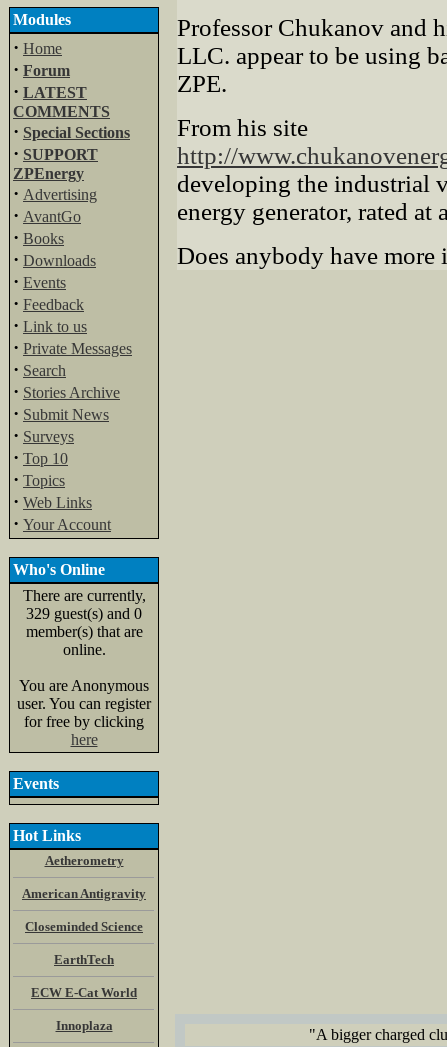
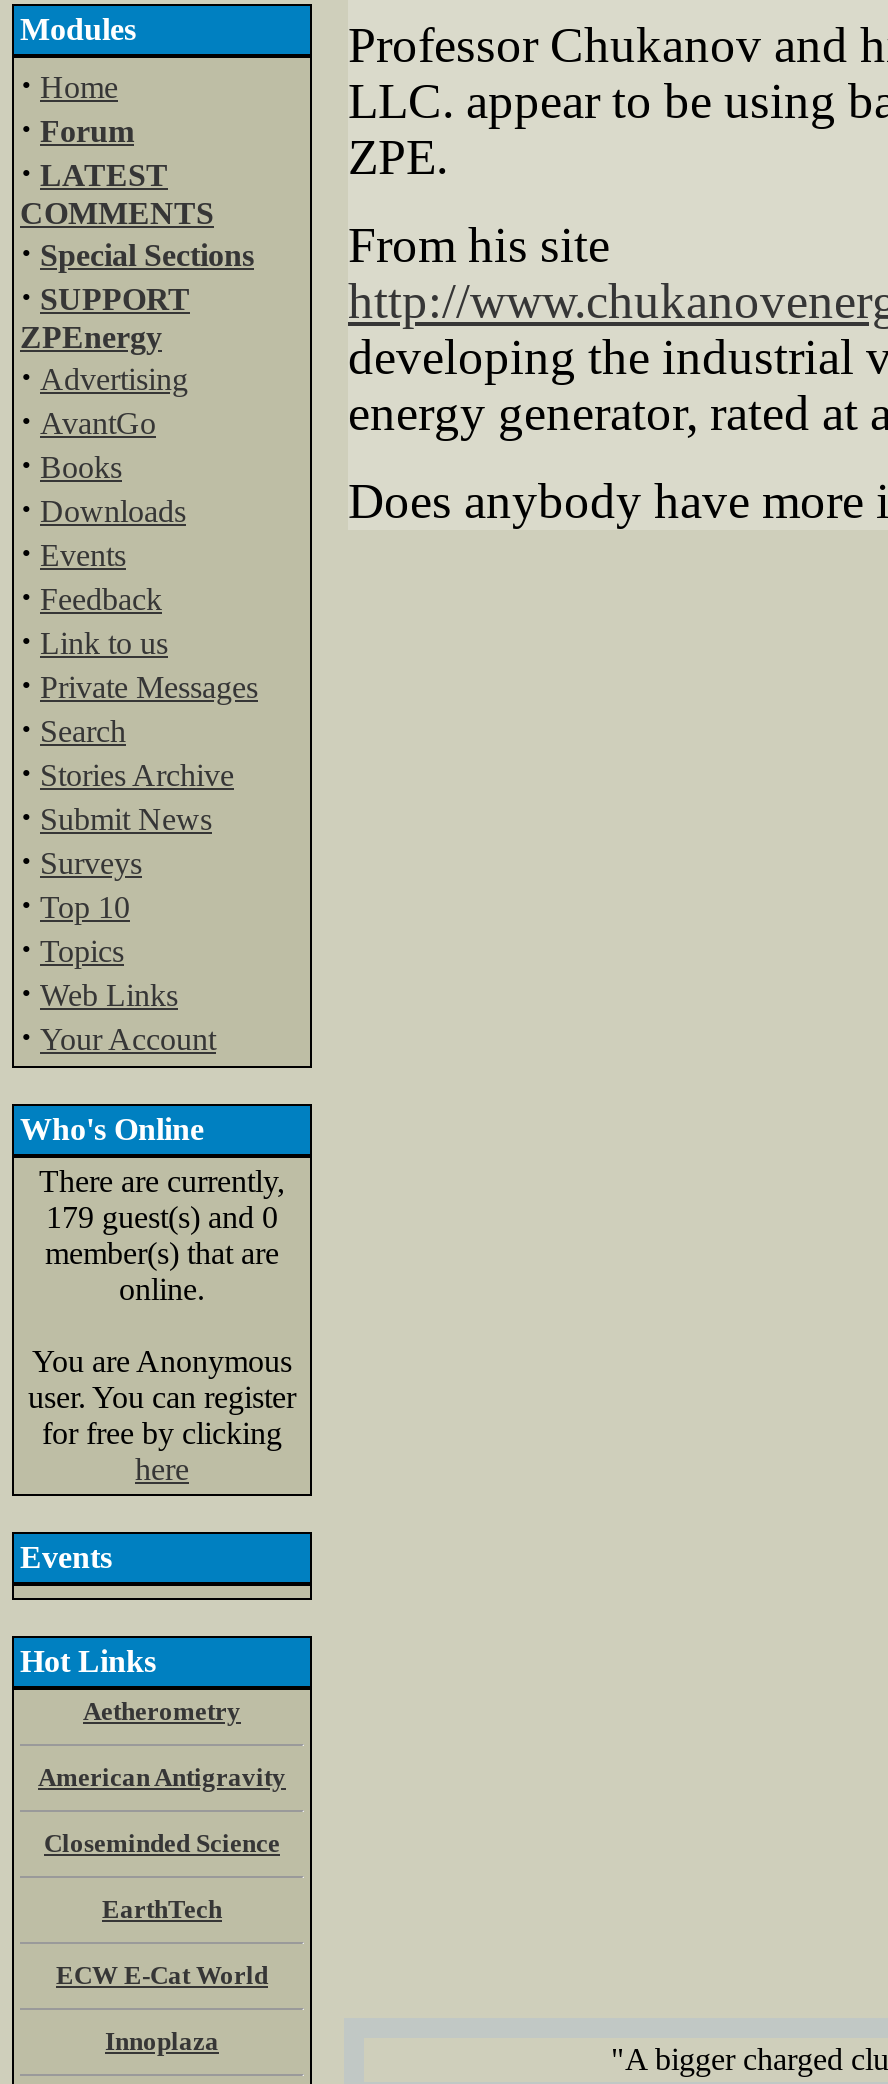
[26,605,142,622] 329 guest(s) and 0 -> [46,1200,278,1234] 179 guest(s) and 0

